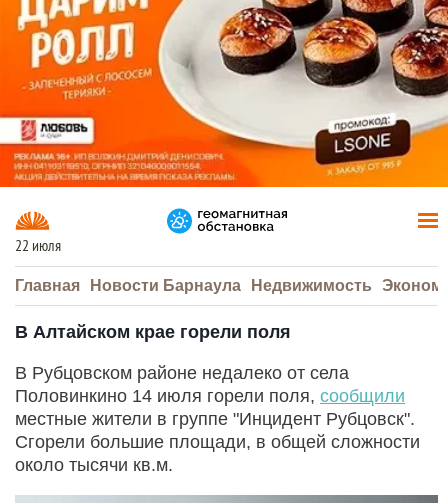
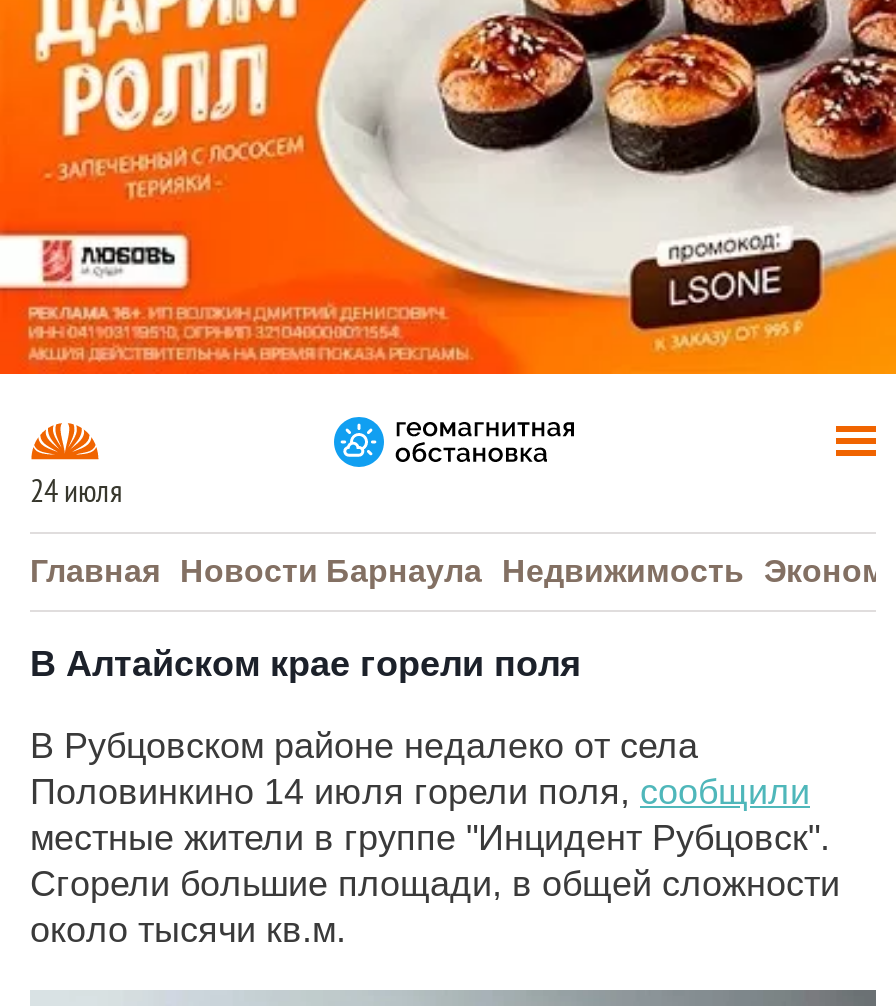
[15,237,61,255] 22 июля -> [30,474,122,510] 24 июля

